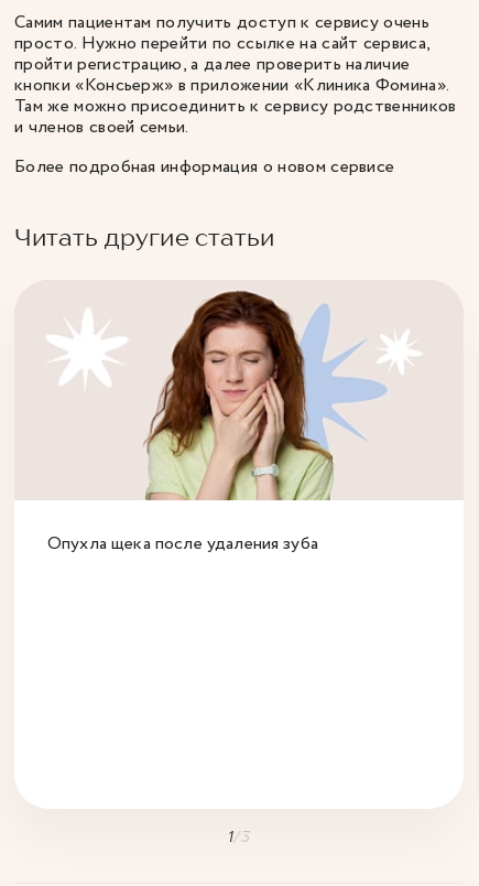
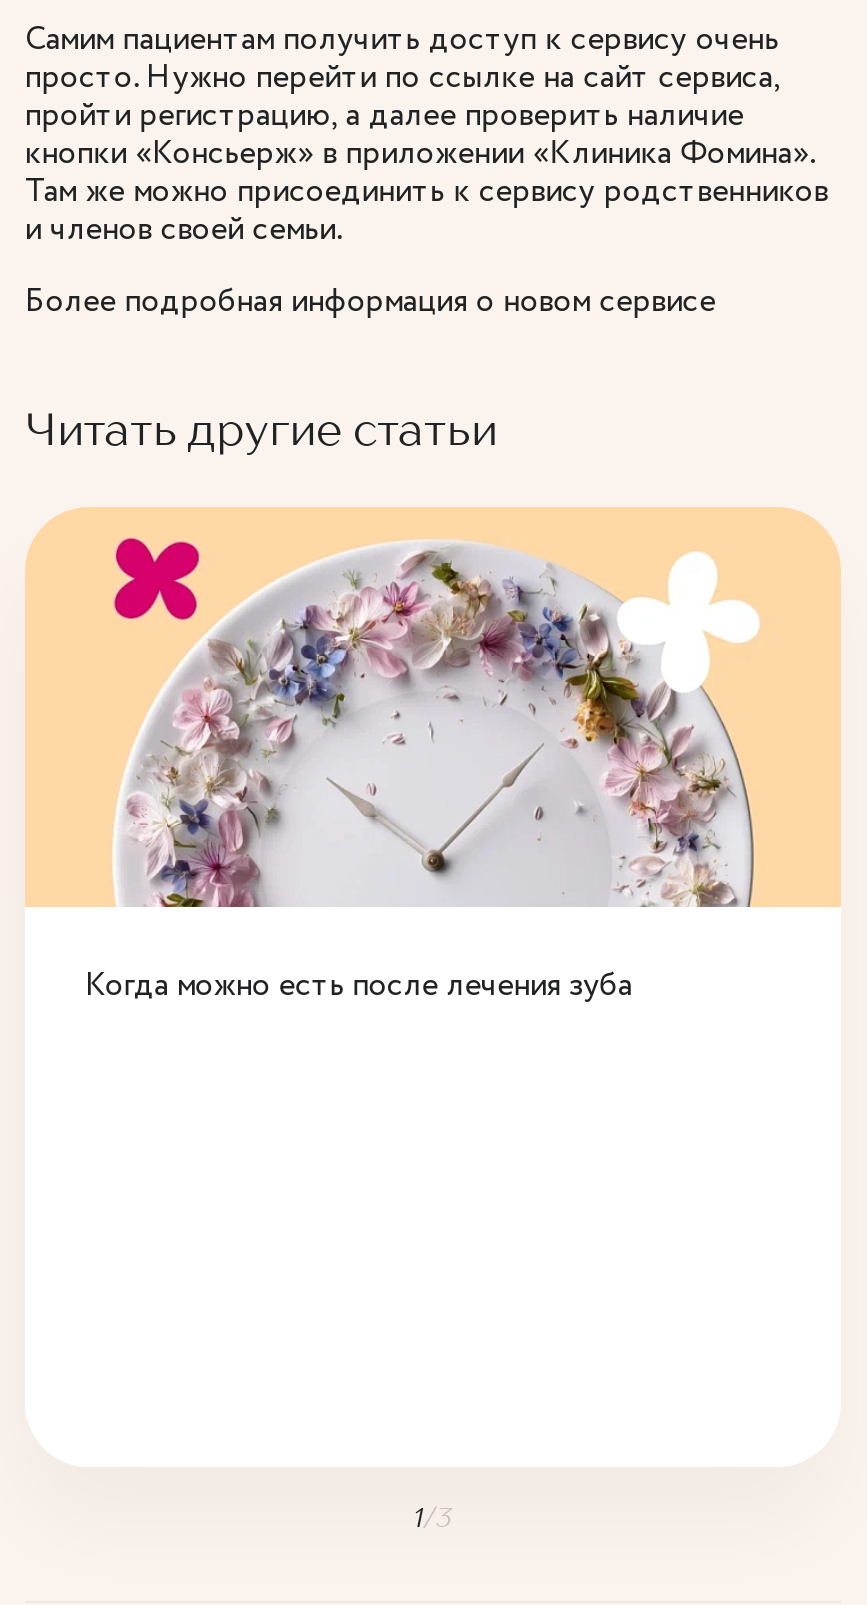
[15,281,462,556] [image] | Опухла щека после удаления зуба -> [25,507,841,1009] [image] | Когда можно есть после лечения зуба

